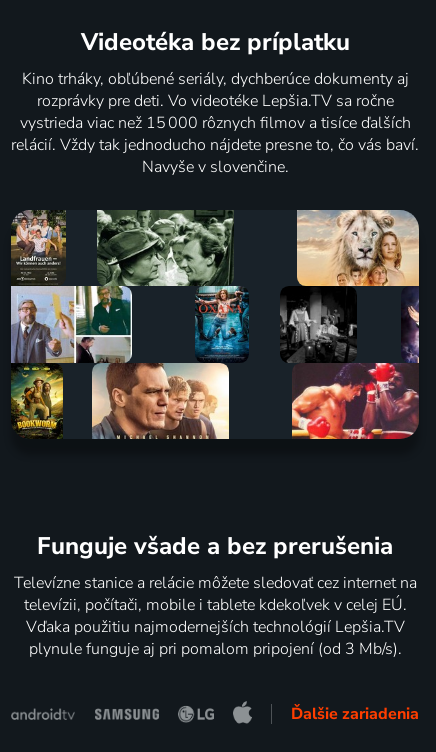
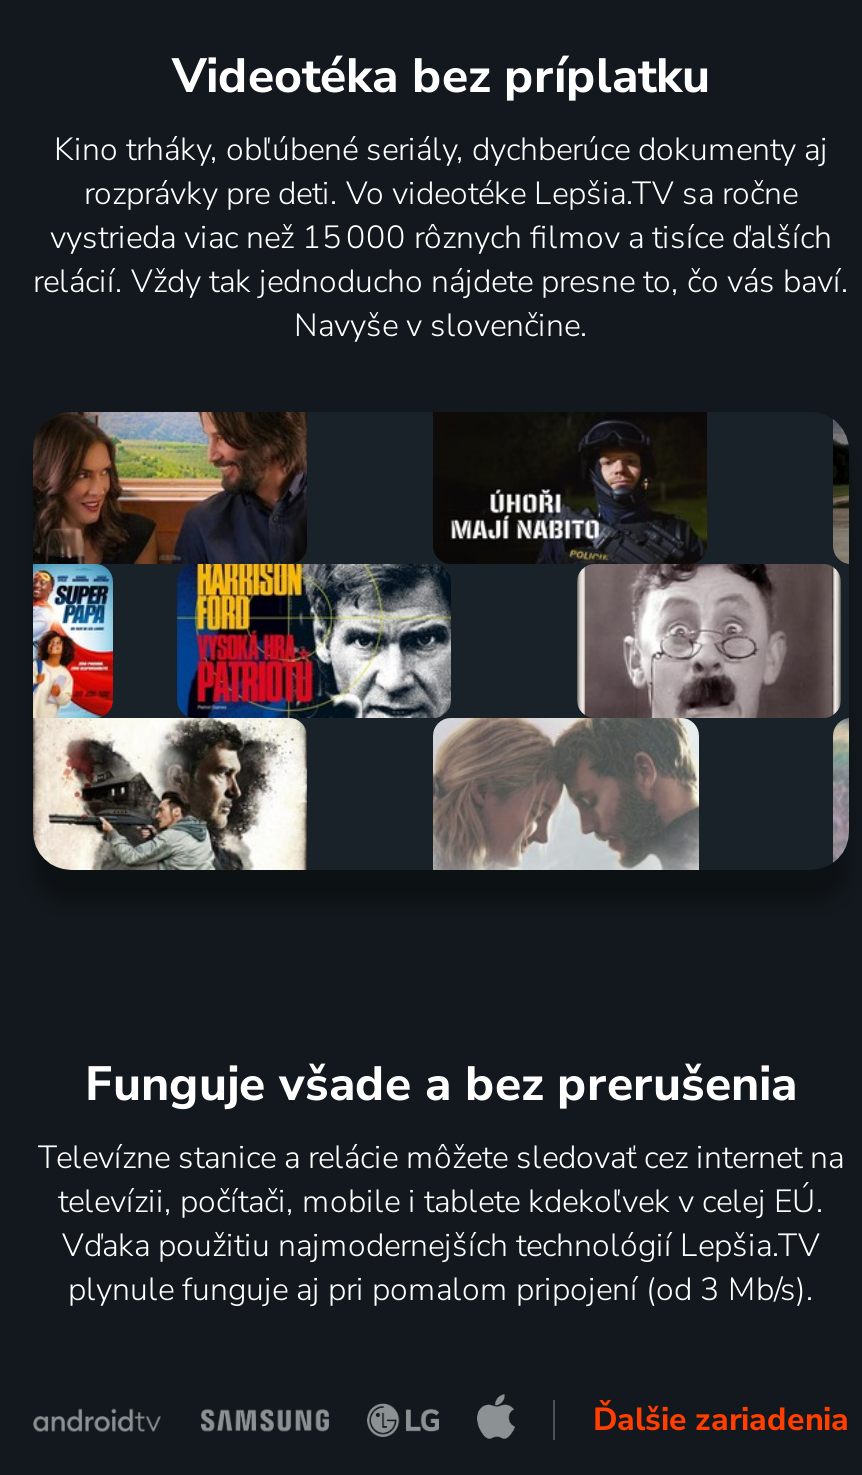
[10,209,420,440] [image] -> [31,410,851,872] [image]

